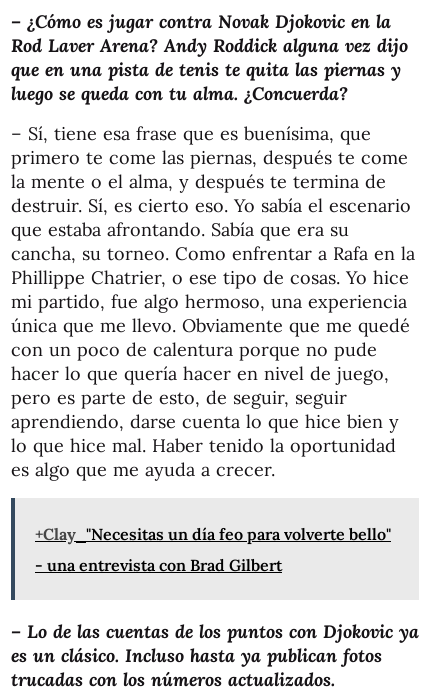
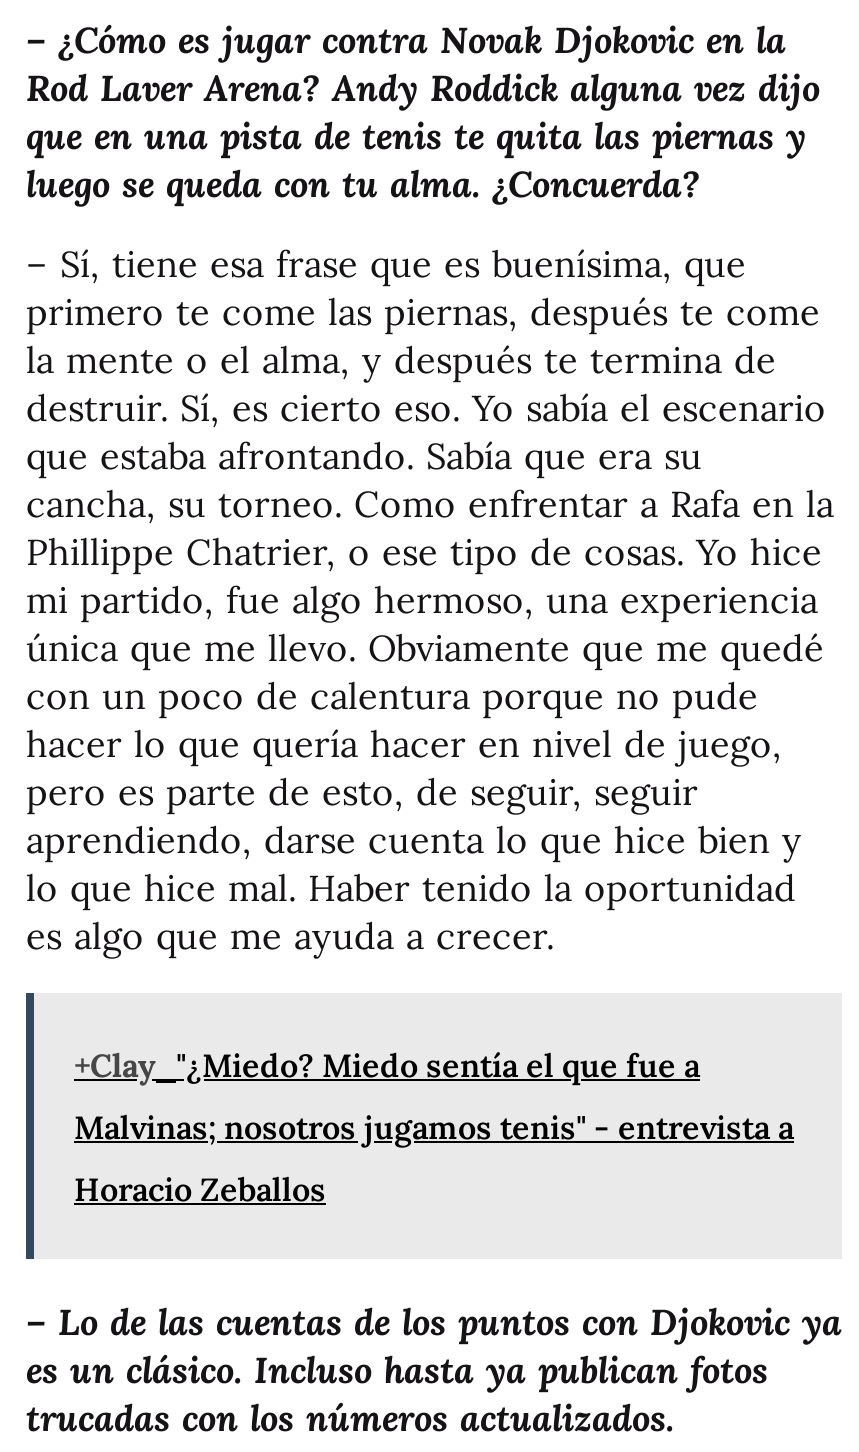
[35,524,391,575] +Clay "Necesitas un día feo para volverte bello" | - una entrevista con Brad Gilbert -> [74,1045,794,1209] +Clay "¿Miedo? Miedo sentía el que fue a | Malvinas; nosotros jugamos tenis" - entrevista a | Horacio Zeballos

